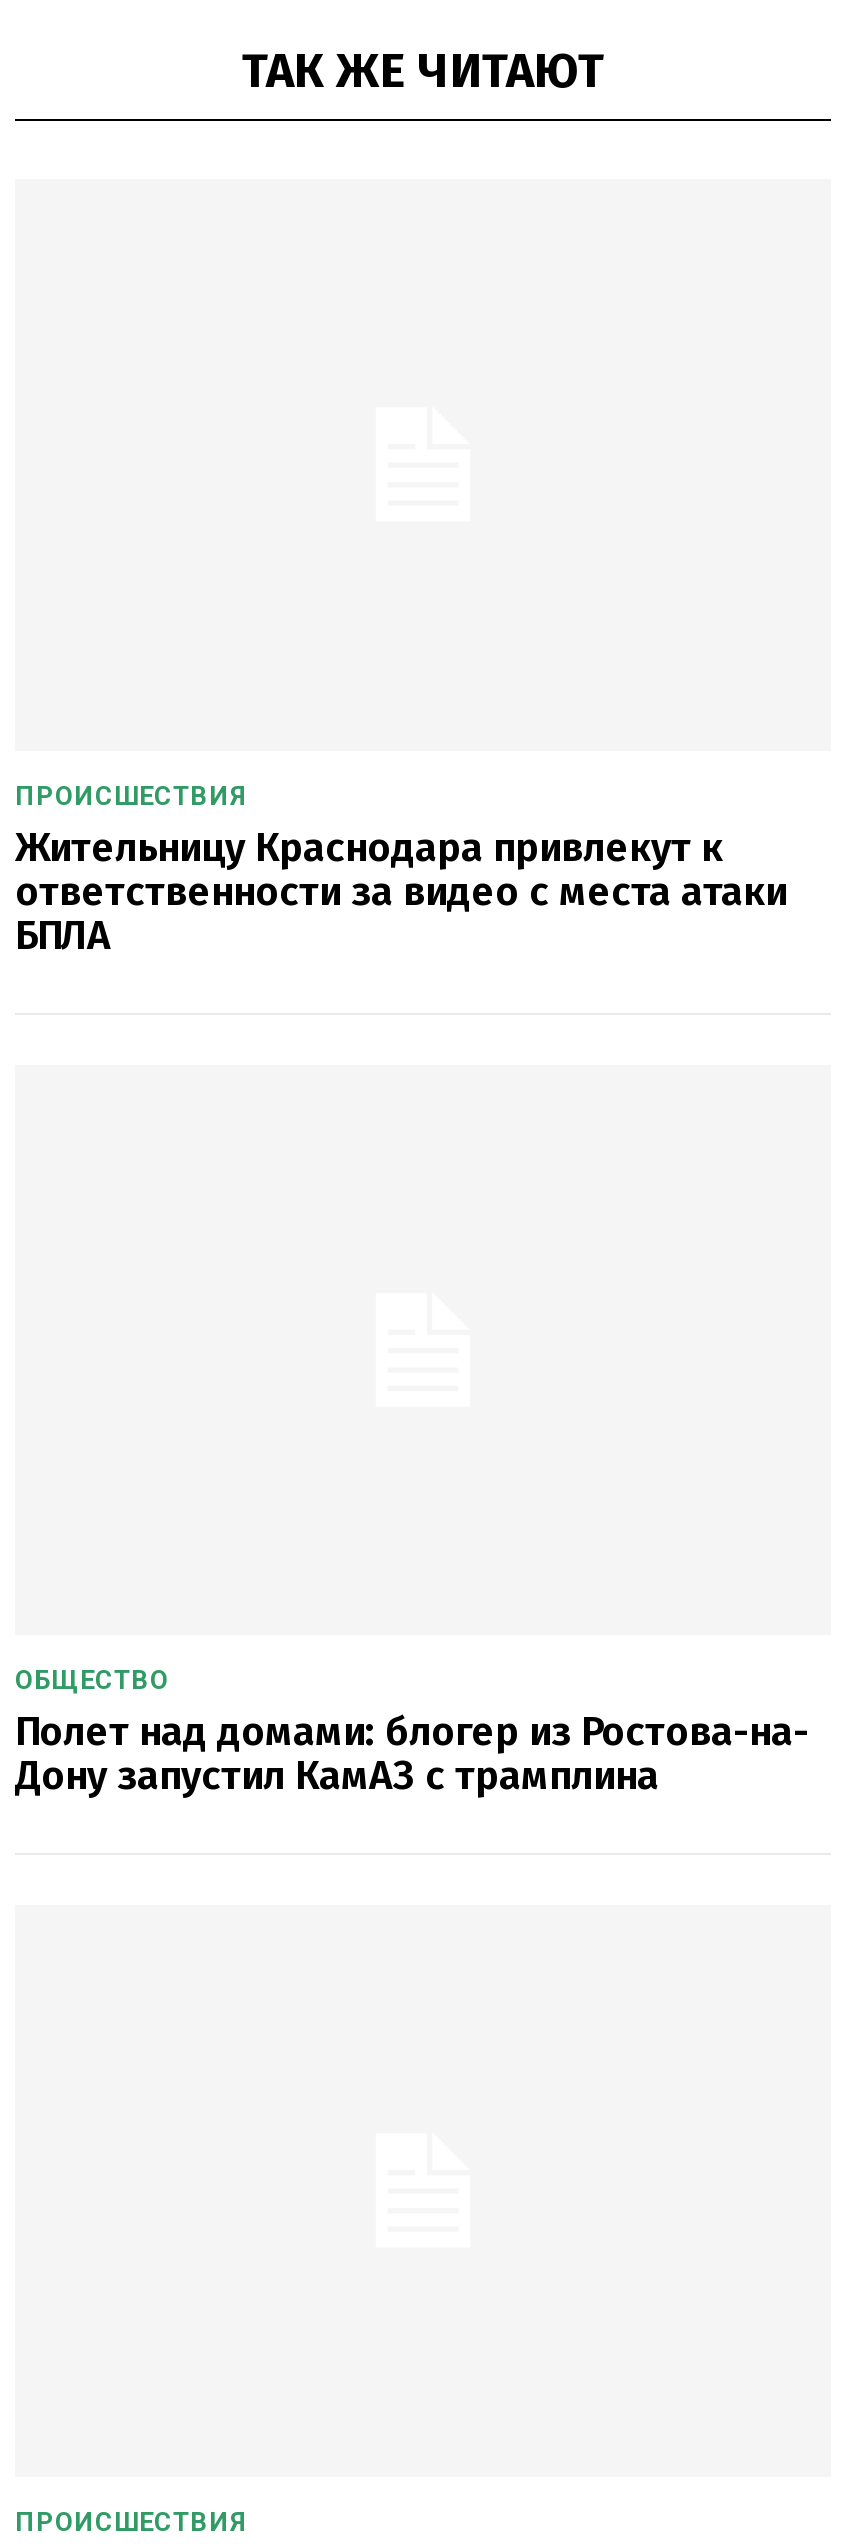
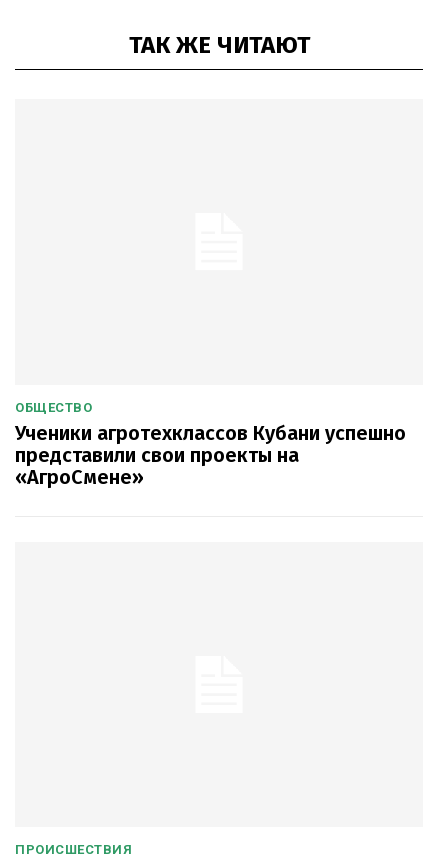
[15,781,787,959] ПРОИСШЕСТВИЯ | Жительницу Краснодара привлекут к | ответственности за видео с места атаки | БПЛА -> none
moved [15,1666,169,1696] -> [15,400,92,415]: ОБЩЕСТВО
[15,1708,809,1800] Полет над домами: блогер из Ростова-на- | Дону запустил КамАЗ с трамплина -> [15,421,406,489] Ученики агротехклассов Кубани успешно | представили свои проекты на | «АгроСмене»

